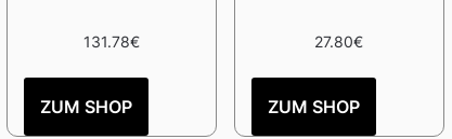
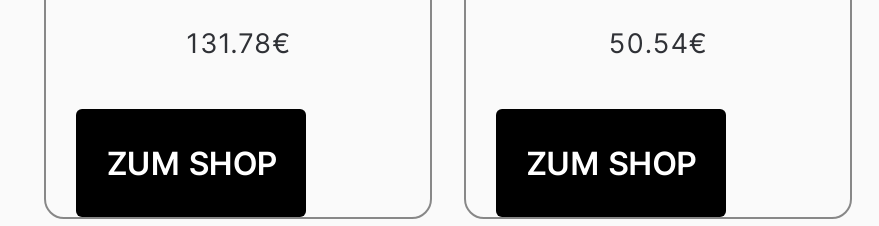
[315,33,363,51] 27.80€ -> [609,27,707,59] 50.54€

